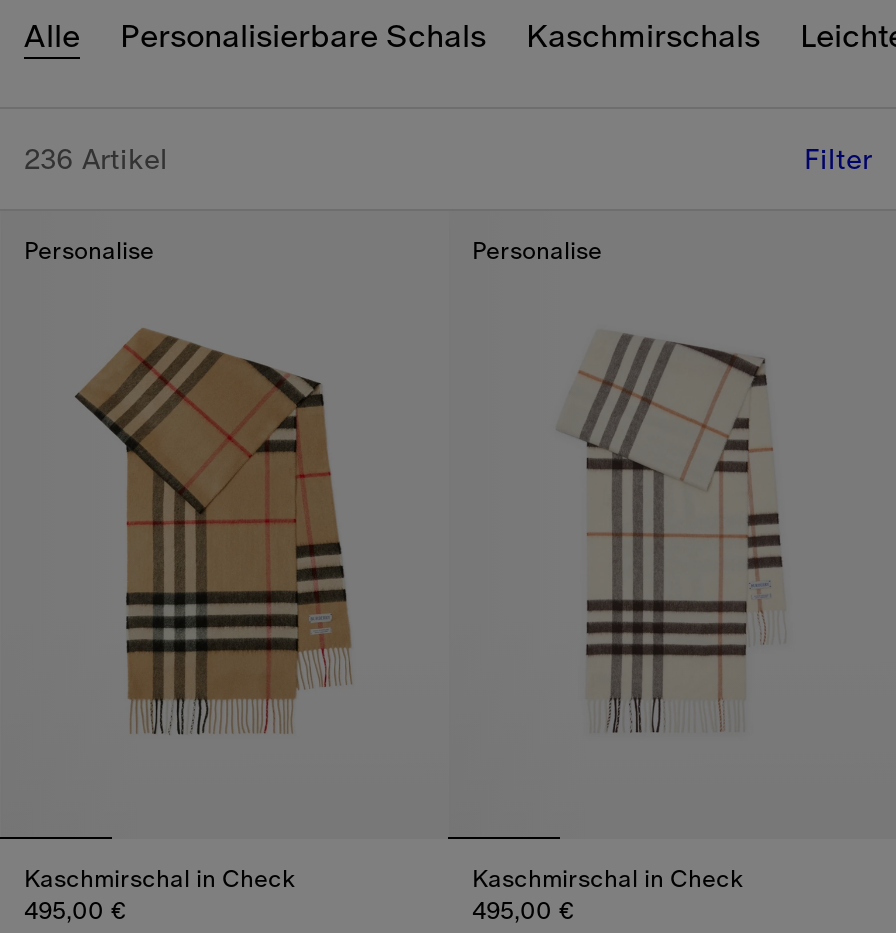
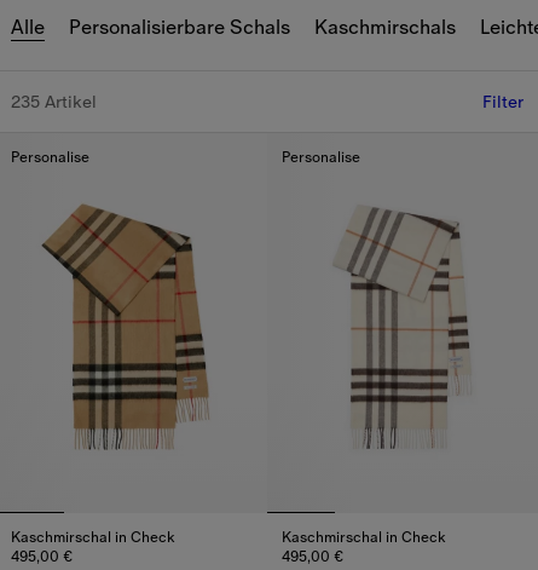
[24,139,168,179] 236 Artikel -> [11,90,97,114] 235 Artikel

